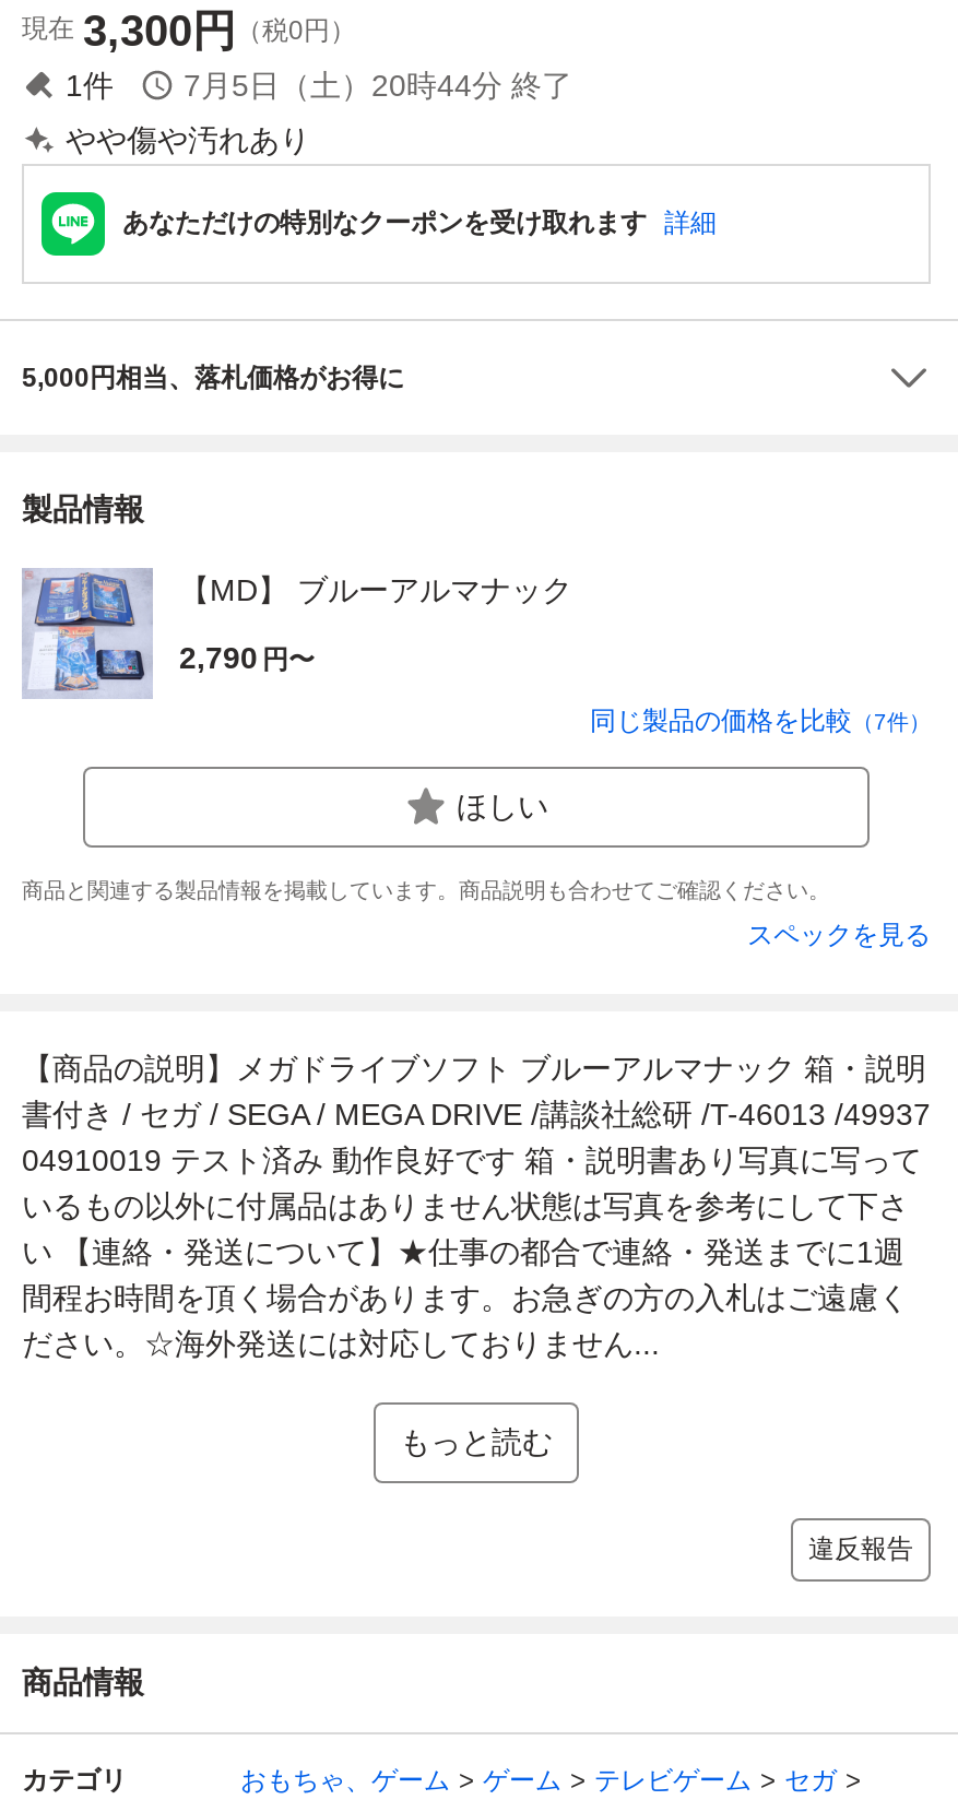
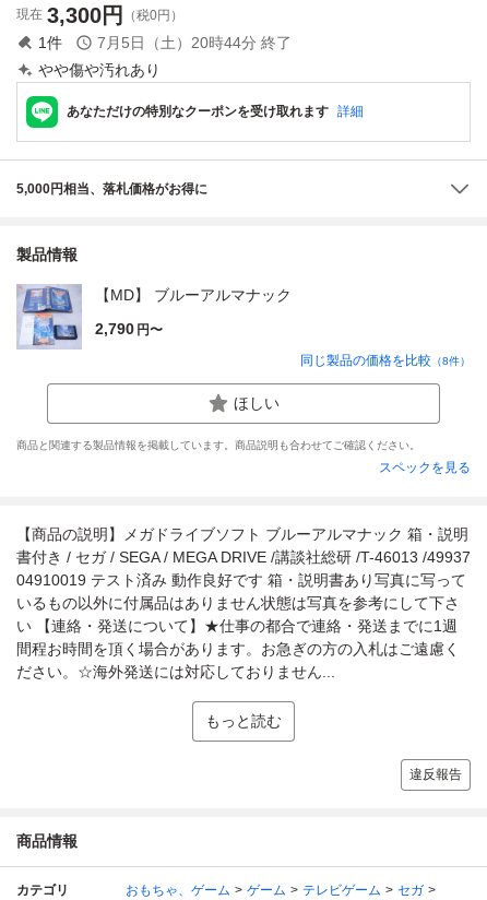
[590,705,931,736] 同じ製品の価格を比較（7件） -> [300,353,471,368] 同じ製品の価格を比較（8件）

